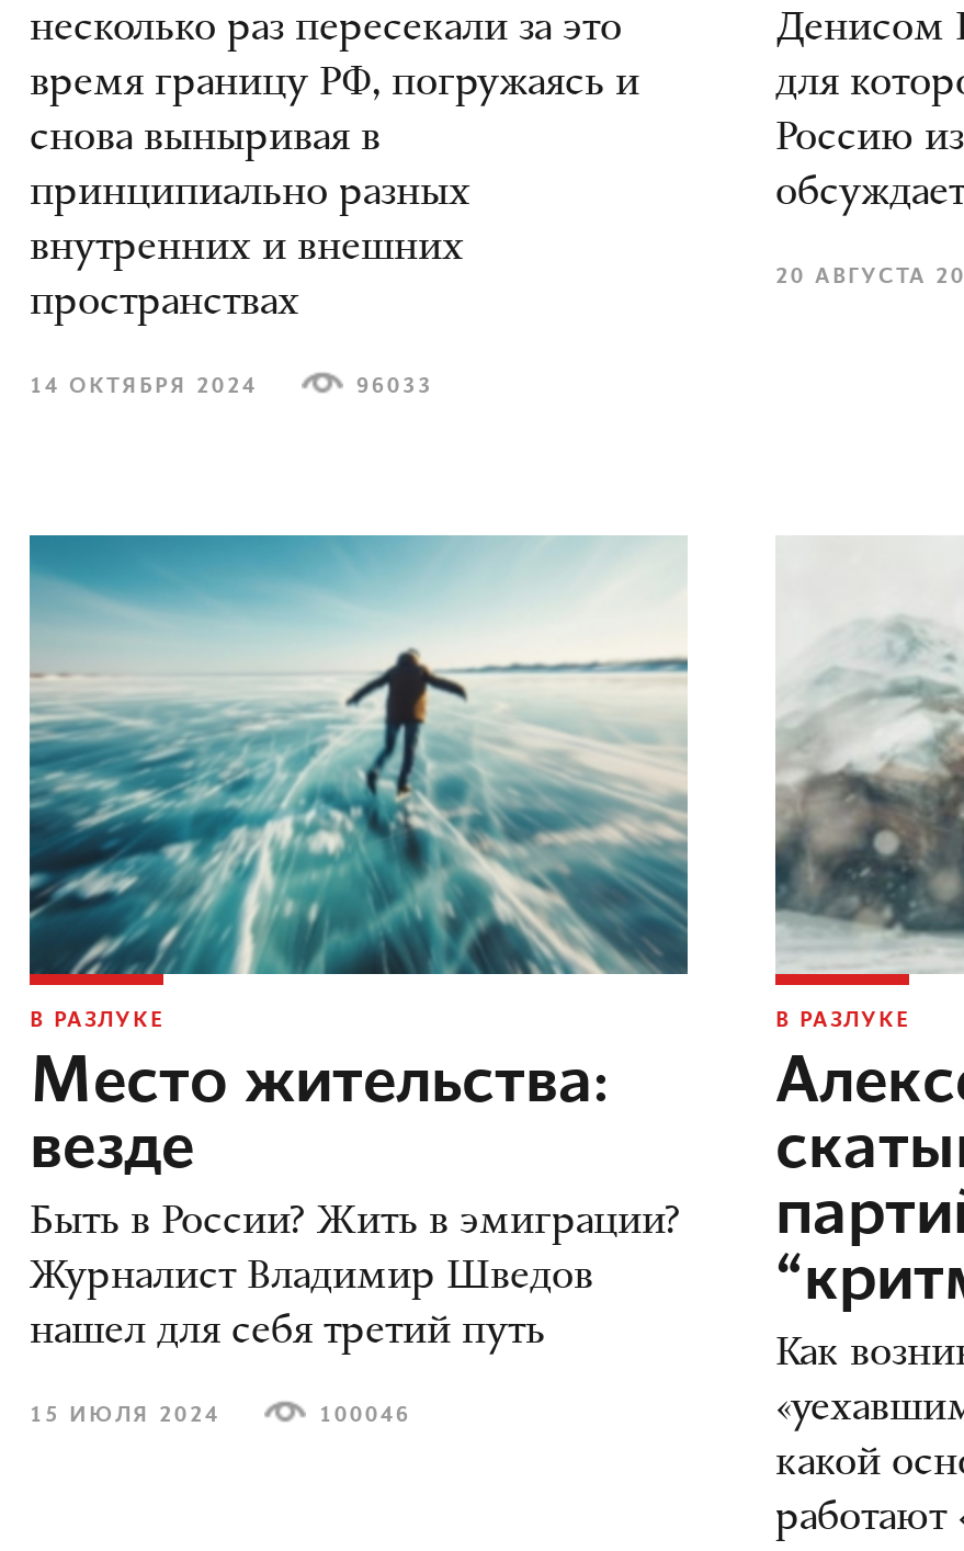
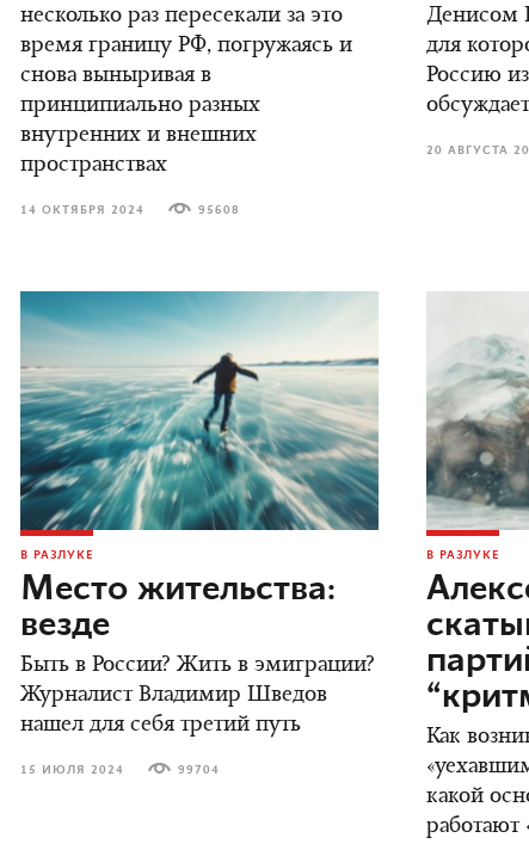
[356,375,433,397] 96033 -> [198,204,240,216] 95608
[319,1404,411,1426] 100046 -> [178,764,220,776] 99704

